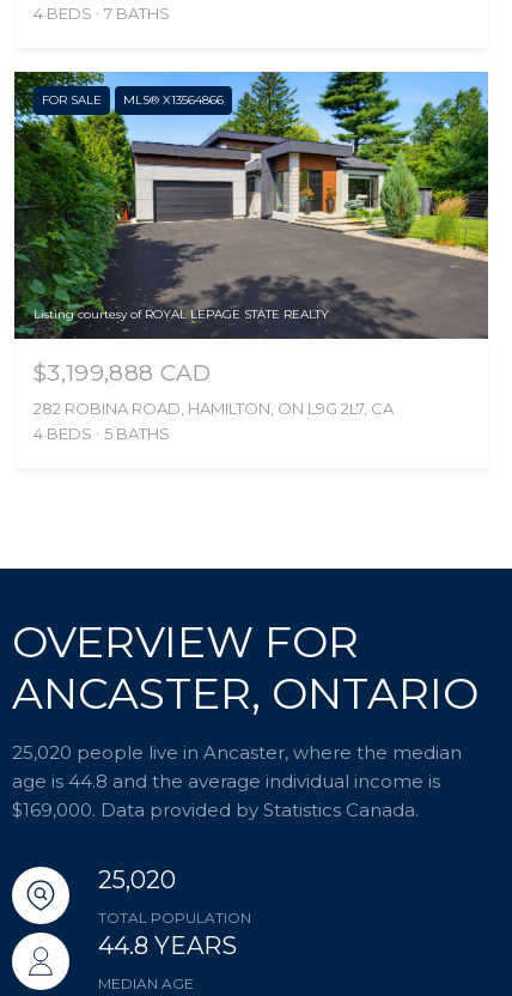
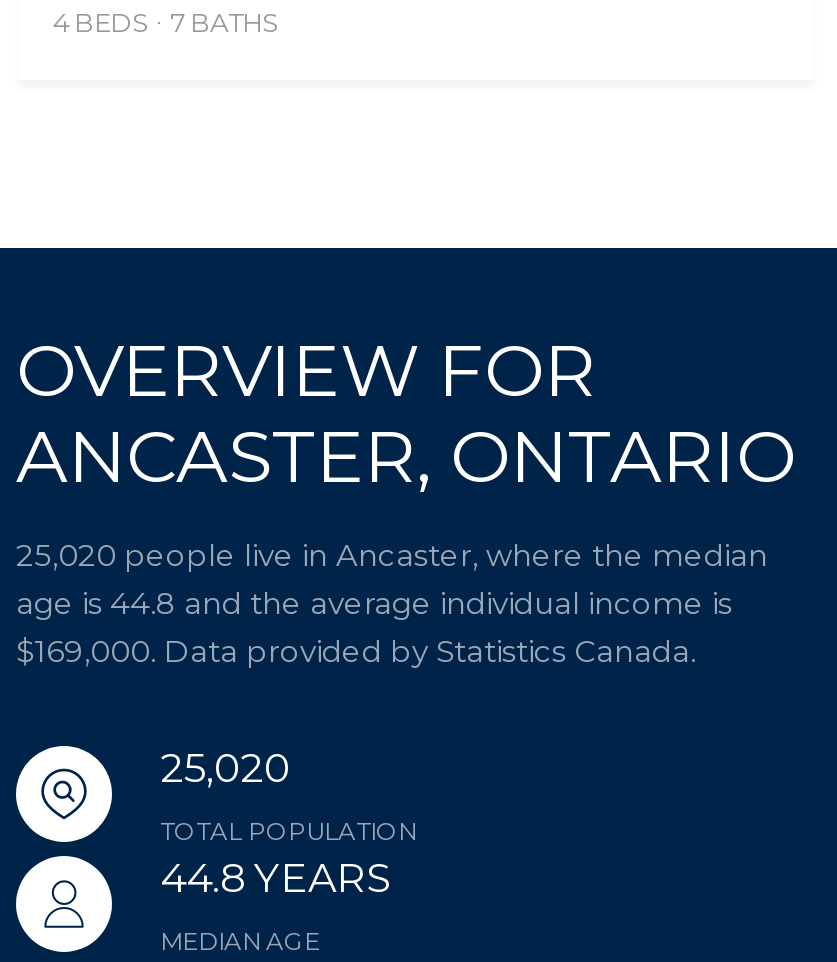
[13,71,489,340] [image] | FOR SALE | MLS® X13564866 -> none
[33,306,394,443] Listing courtesy of ROYAL LEPAGE STATE REALTY | $3,199,888 CAD | 282 ROBINA ROAD, HAMILTON, ON L9G 2L7, CA | 4 BEDS | 5 BATHS -> none

